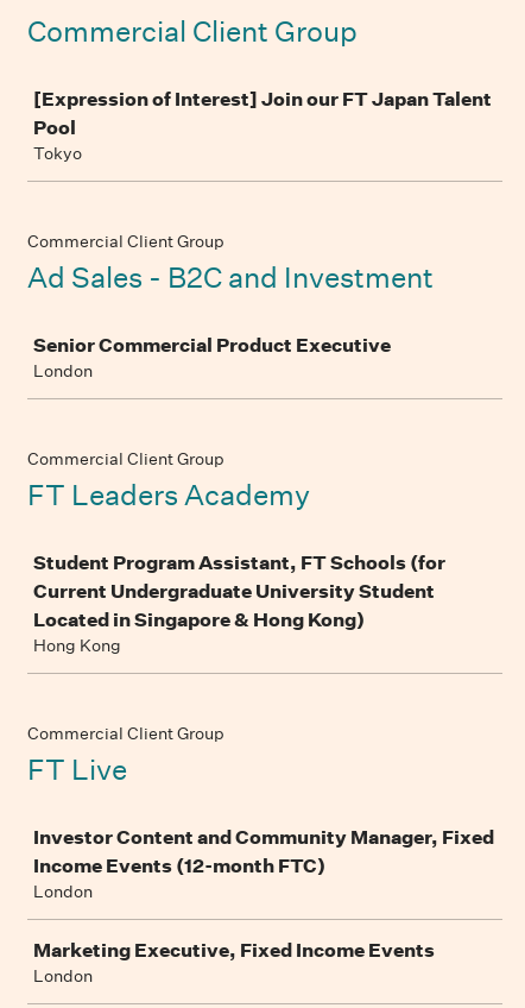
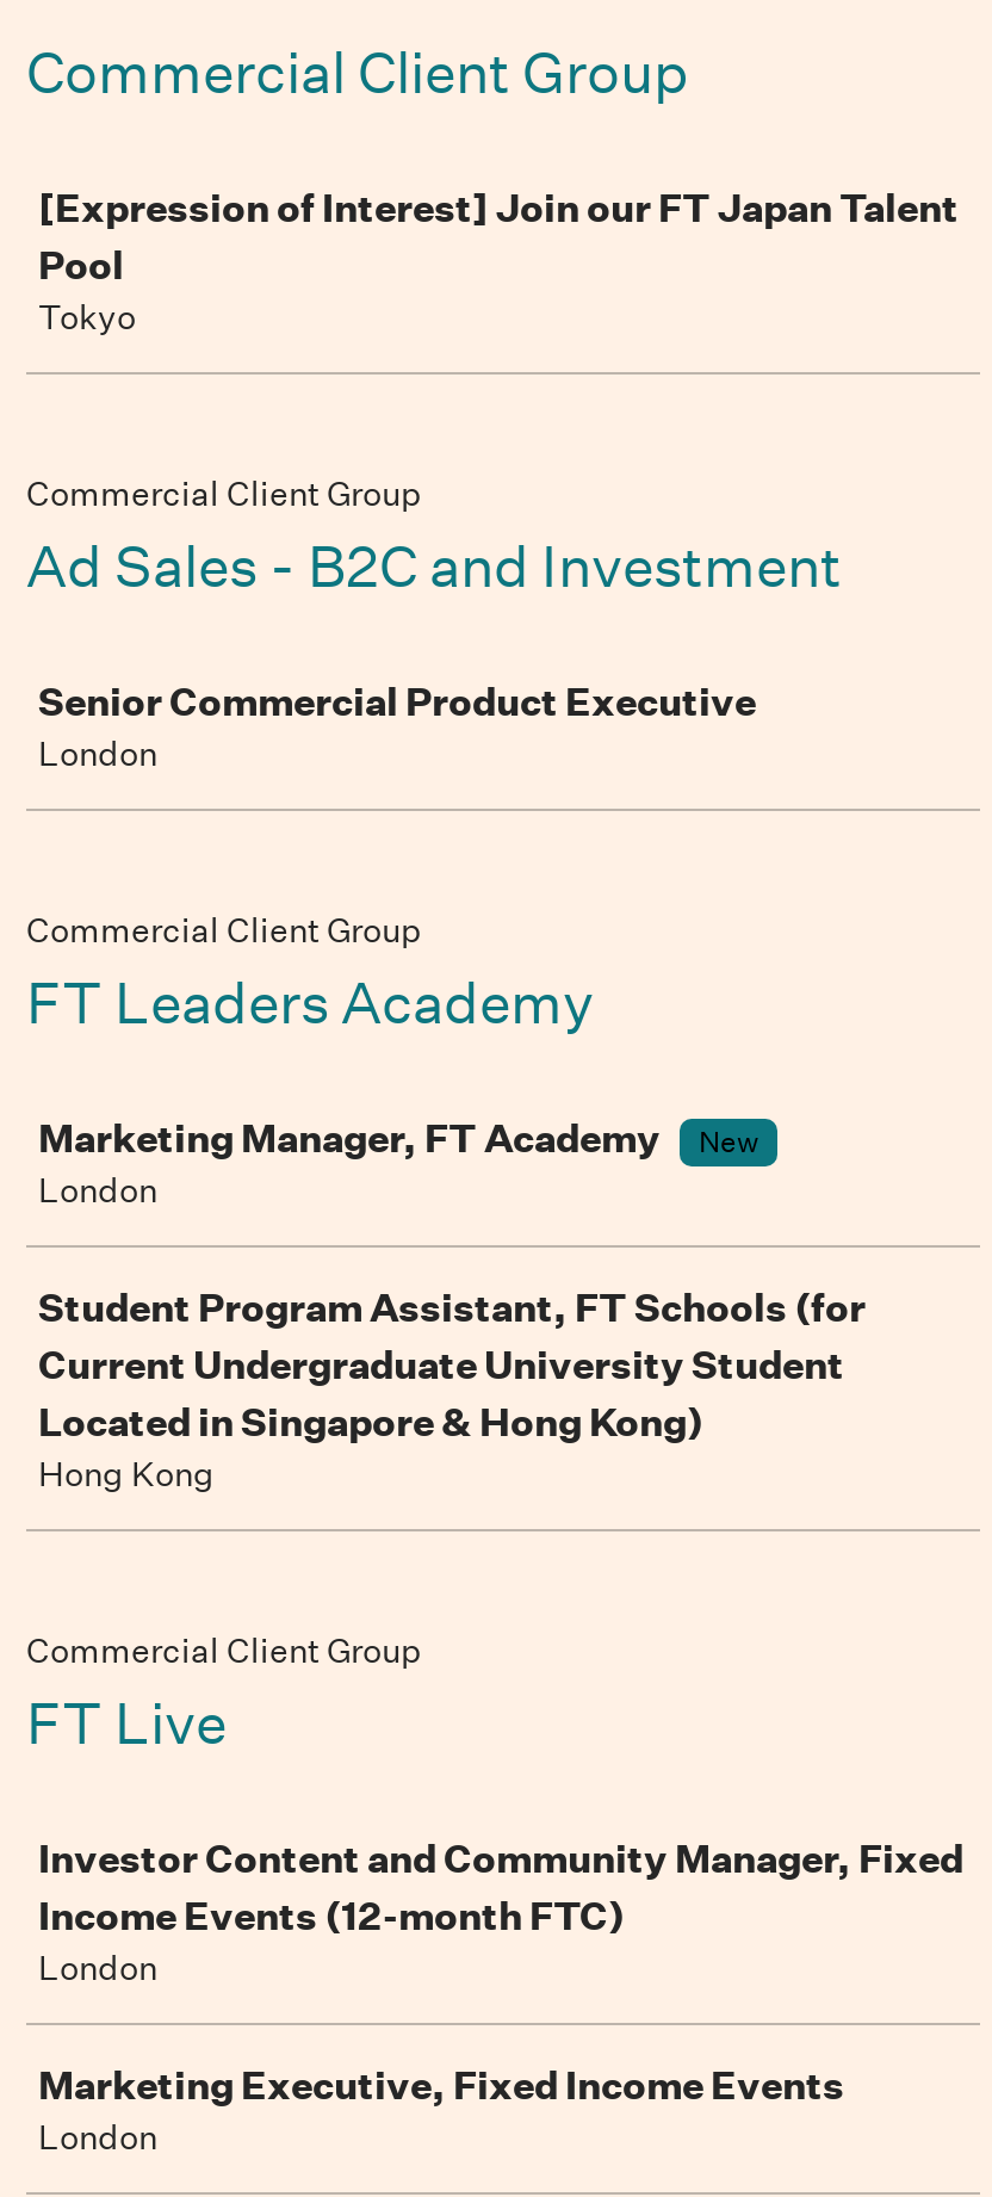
none -> [38,1115,758,1213] Marketing Manager, FT Academy | New | London

